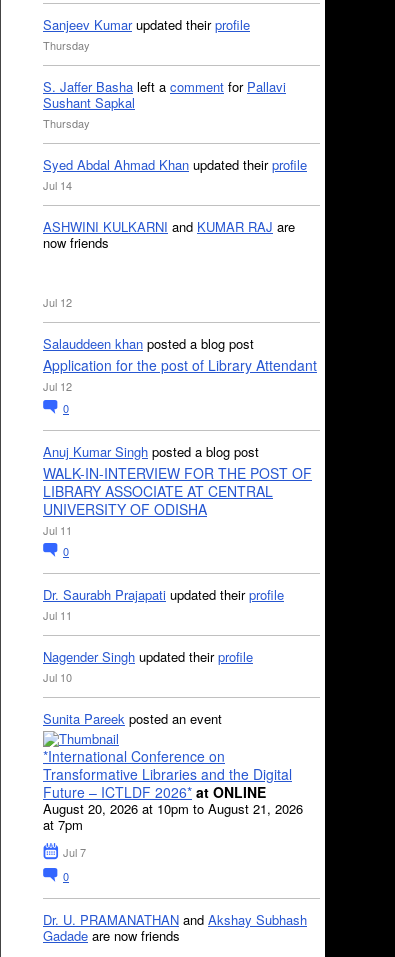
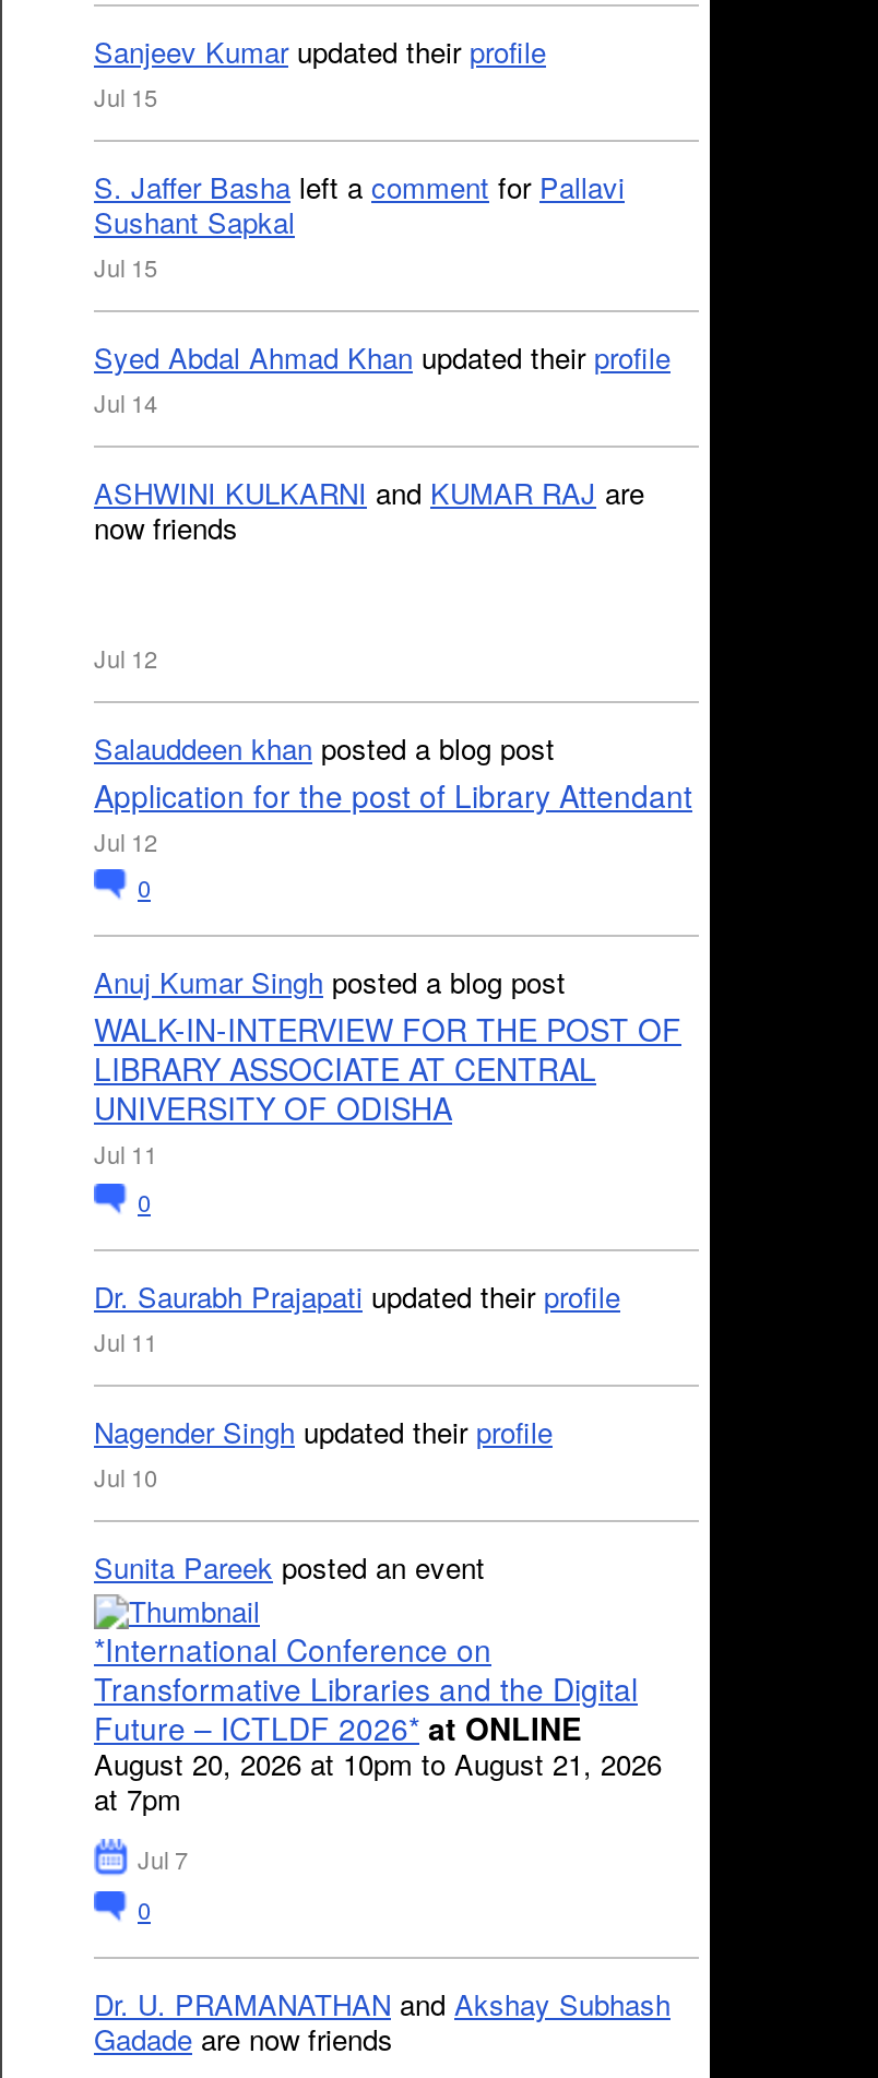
[43,37,90,53] Thursday -> [94,79,157,114] Jul 15
[43,115,90,131] Thursday -> [94,249,157,284] Jul 15

